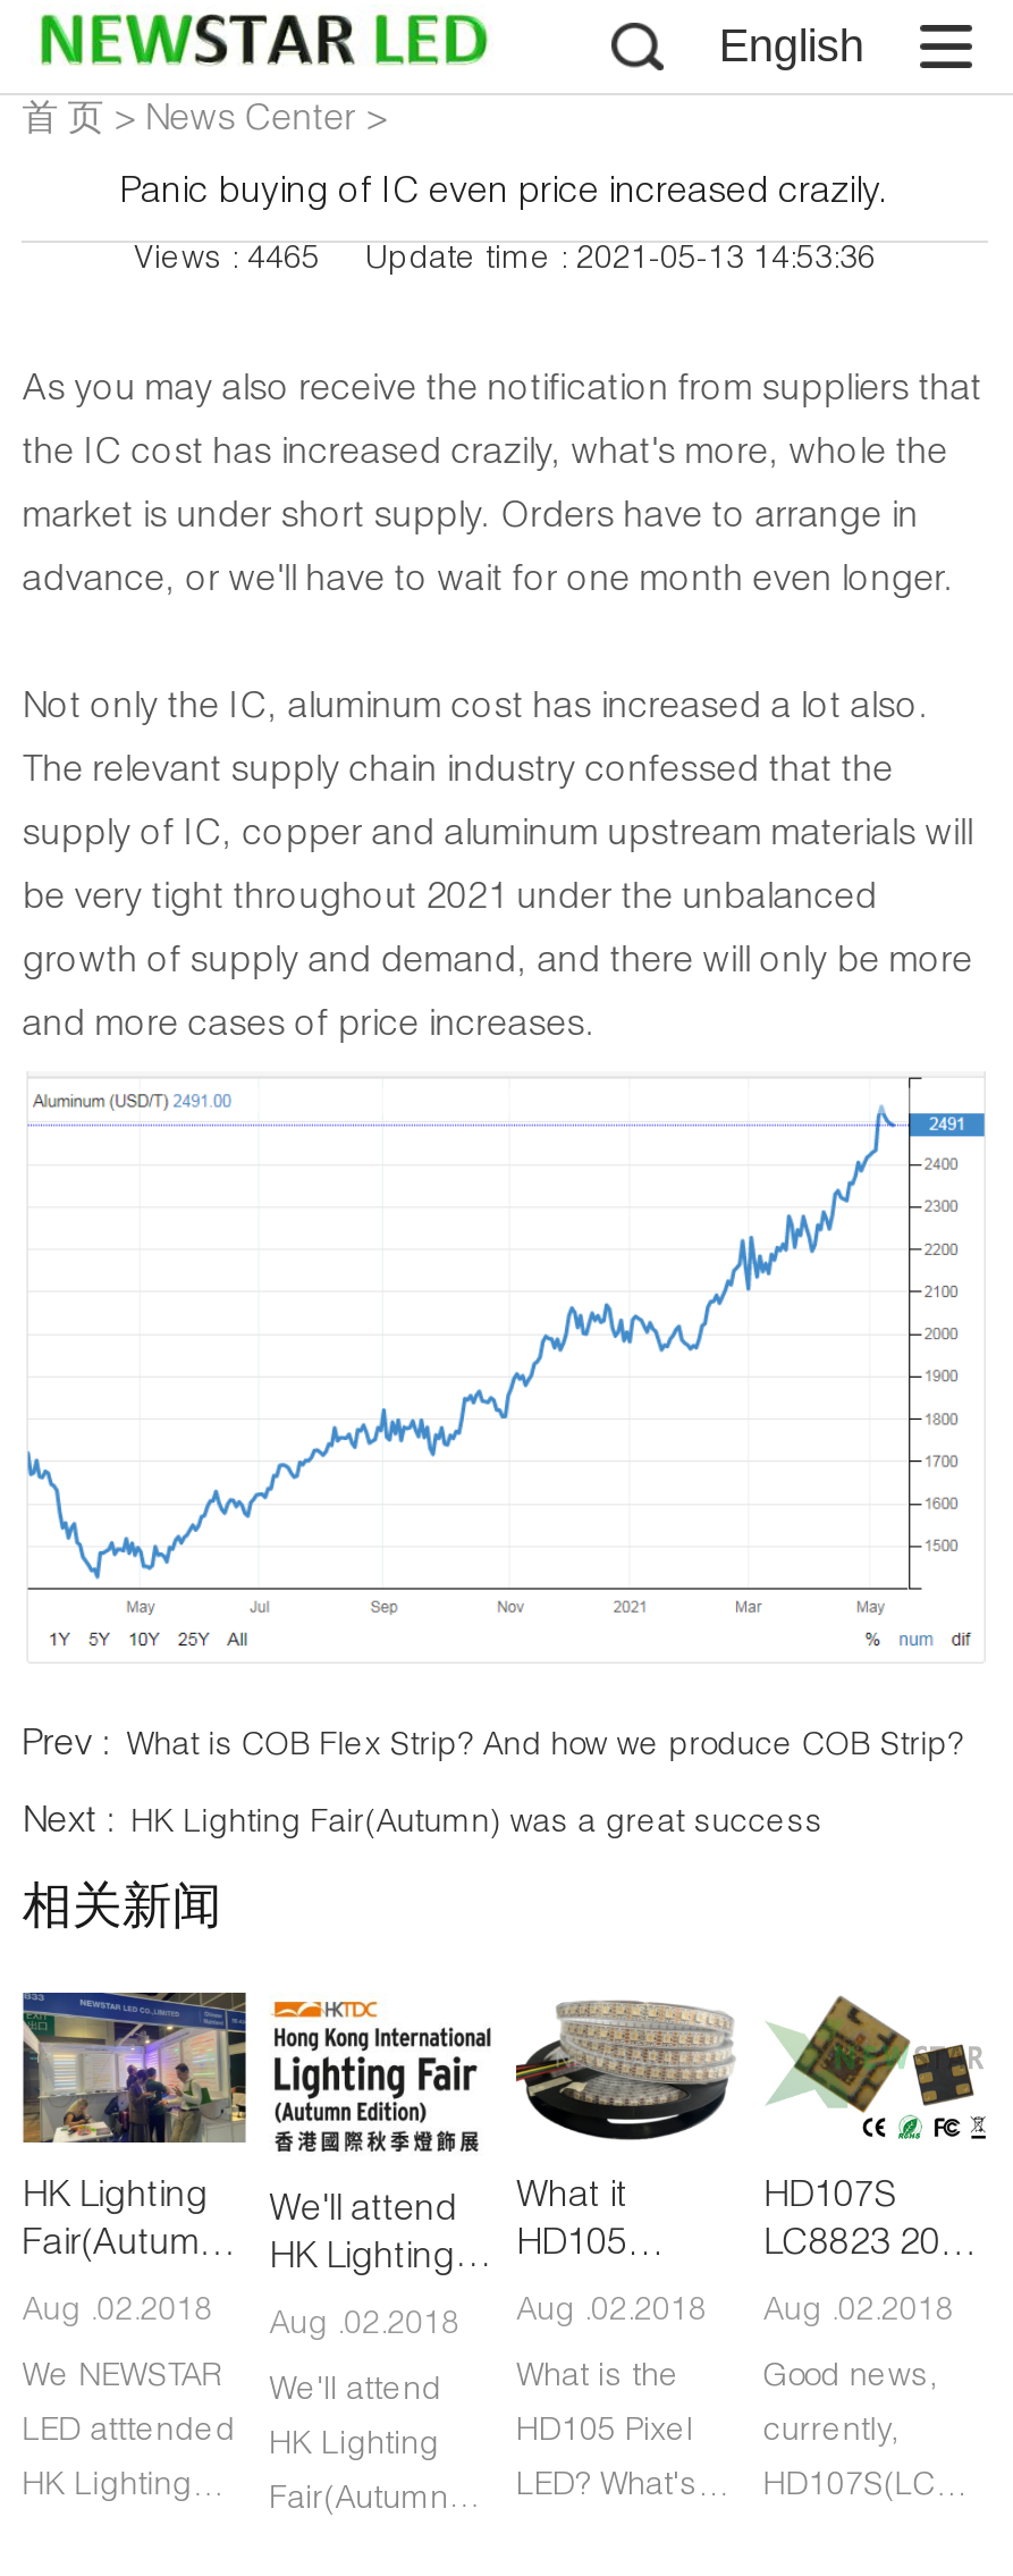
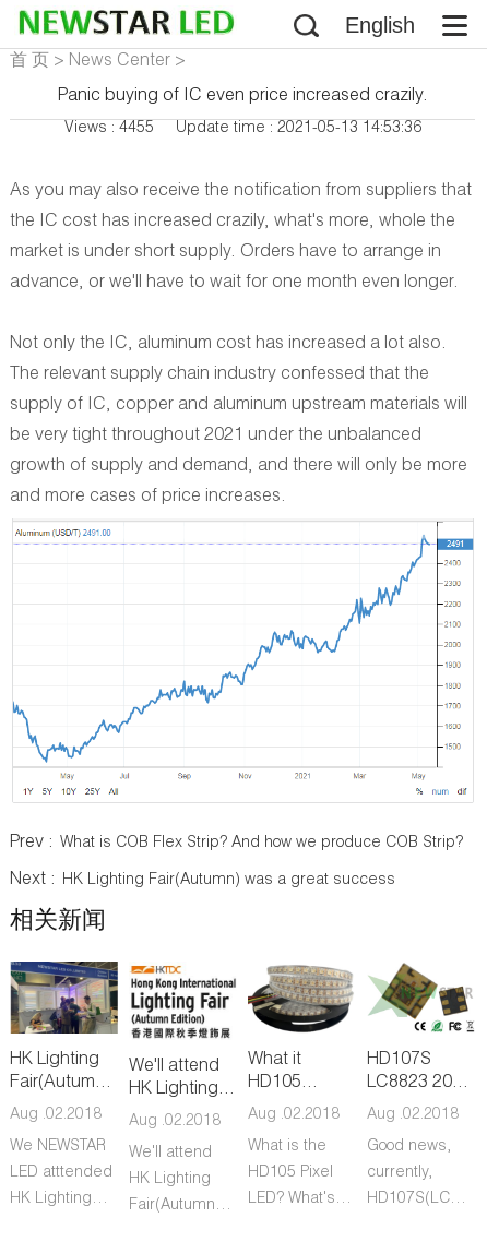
[134,245,876,277] Views : 4465 Update time : 2021-05-13 14:53:36 -> [64,121,421,136] Views : 4455 Update time : 2021-05-13 14:53:36

